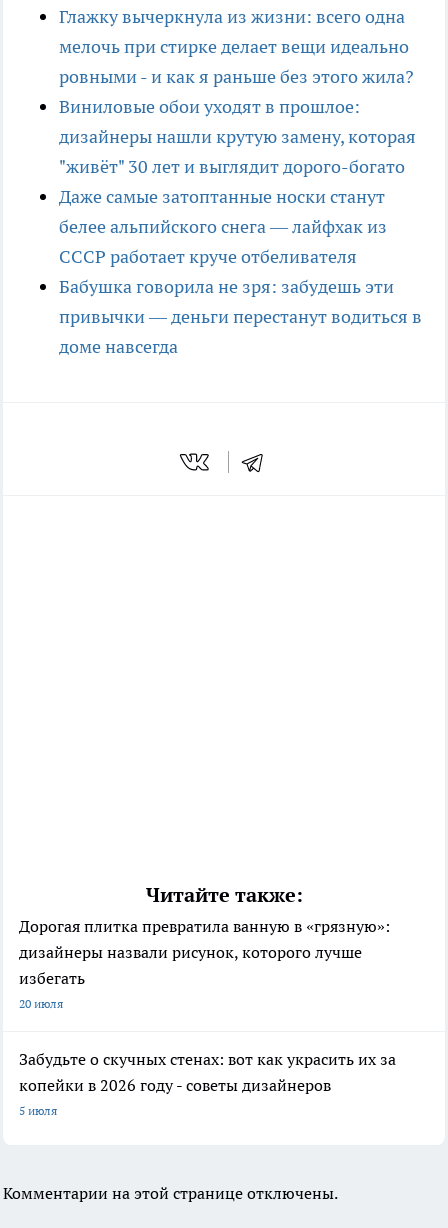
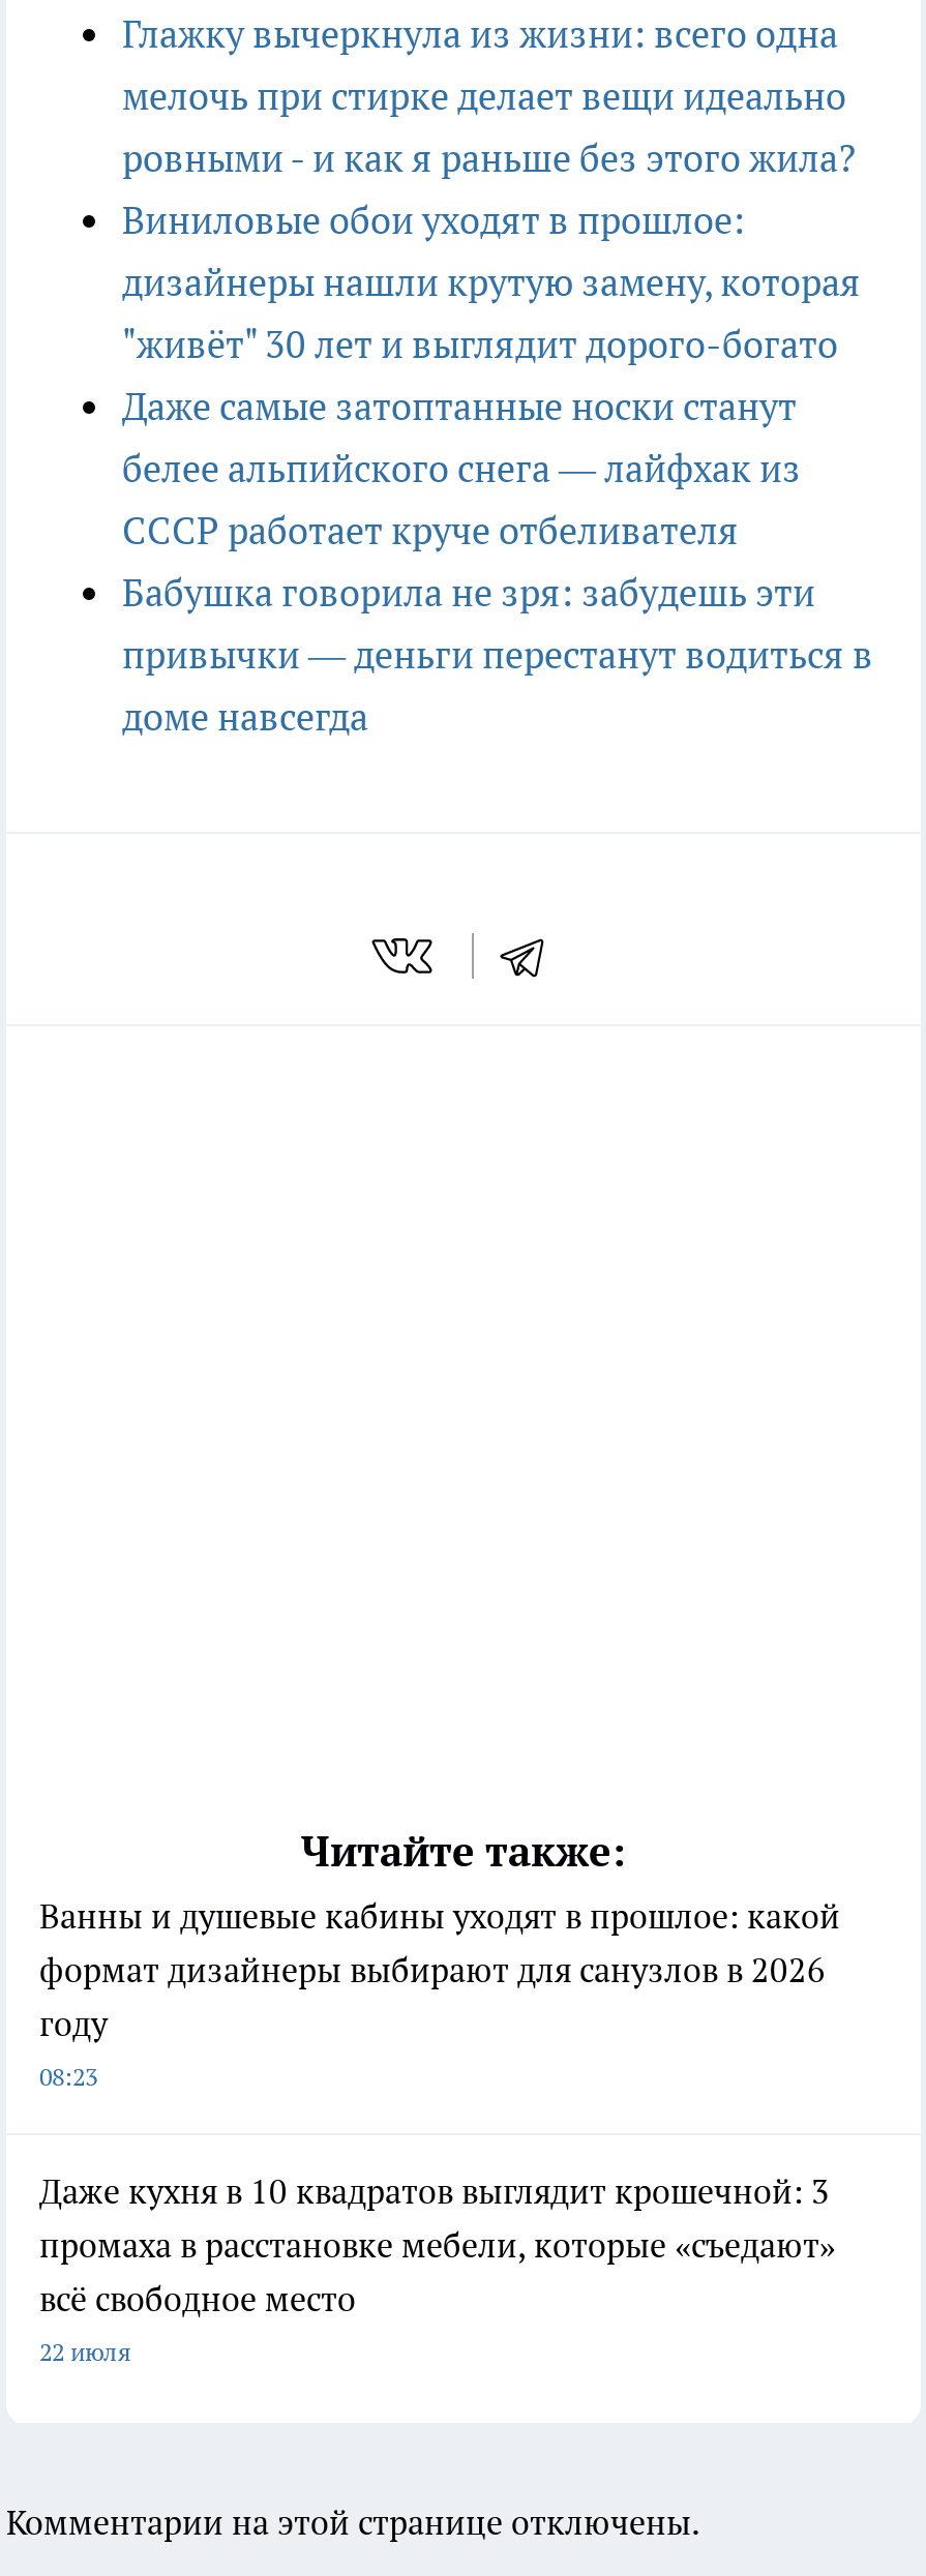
[19,916,390,1011] Дорогая плитка превратила ванную в «грязную»: | дизайнеры назвали рисунок, которого лучше | избегать | 20 июля -> [39,1896,840,2092] Ванны и душевые кабины уходят в прошлое: какой | формат дизайнеры выбирают для санузлов в 2026 | году | 08:23
[19,1049,396,1118] Забудьте о скучных стенах: вот как украсить их за | копейки в 2026 году - советы дизайнеров | 5 июля -> [39,2171,836,2367] Даже кухня в 10 квадратов выглядит крошечной: 3 | промаха в расстановке мебели, которые «съедают» | всё свободное место | 22 июля

